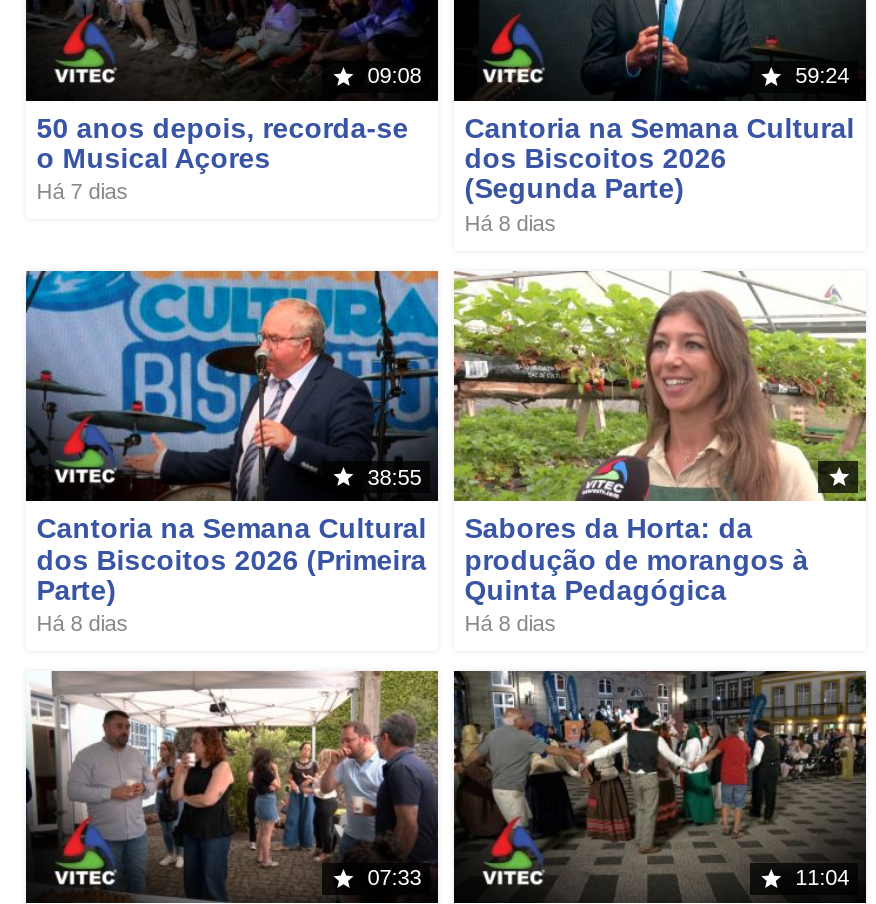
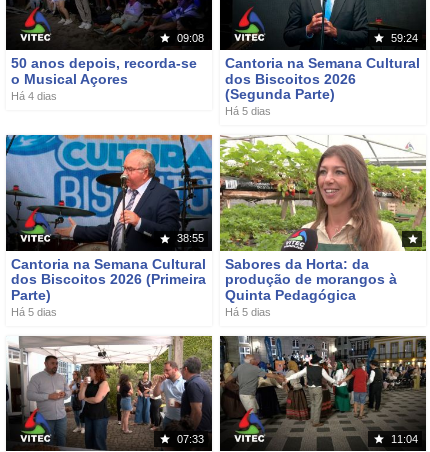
[37,180,129,204] Há 7 dias -> [11,90,57,102] Há 4 dias
[464,211,556,235] Há 8 dias -> [225,105,271,117] Há 5 dias
[37,612,129,636] Há 8 dias -> [11,306,57,318] Há 5 dias
[464,612,556,636] Há 8 dias -> [225,306,271,318] Há 5 dias

